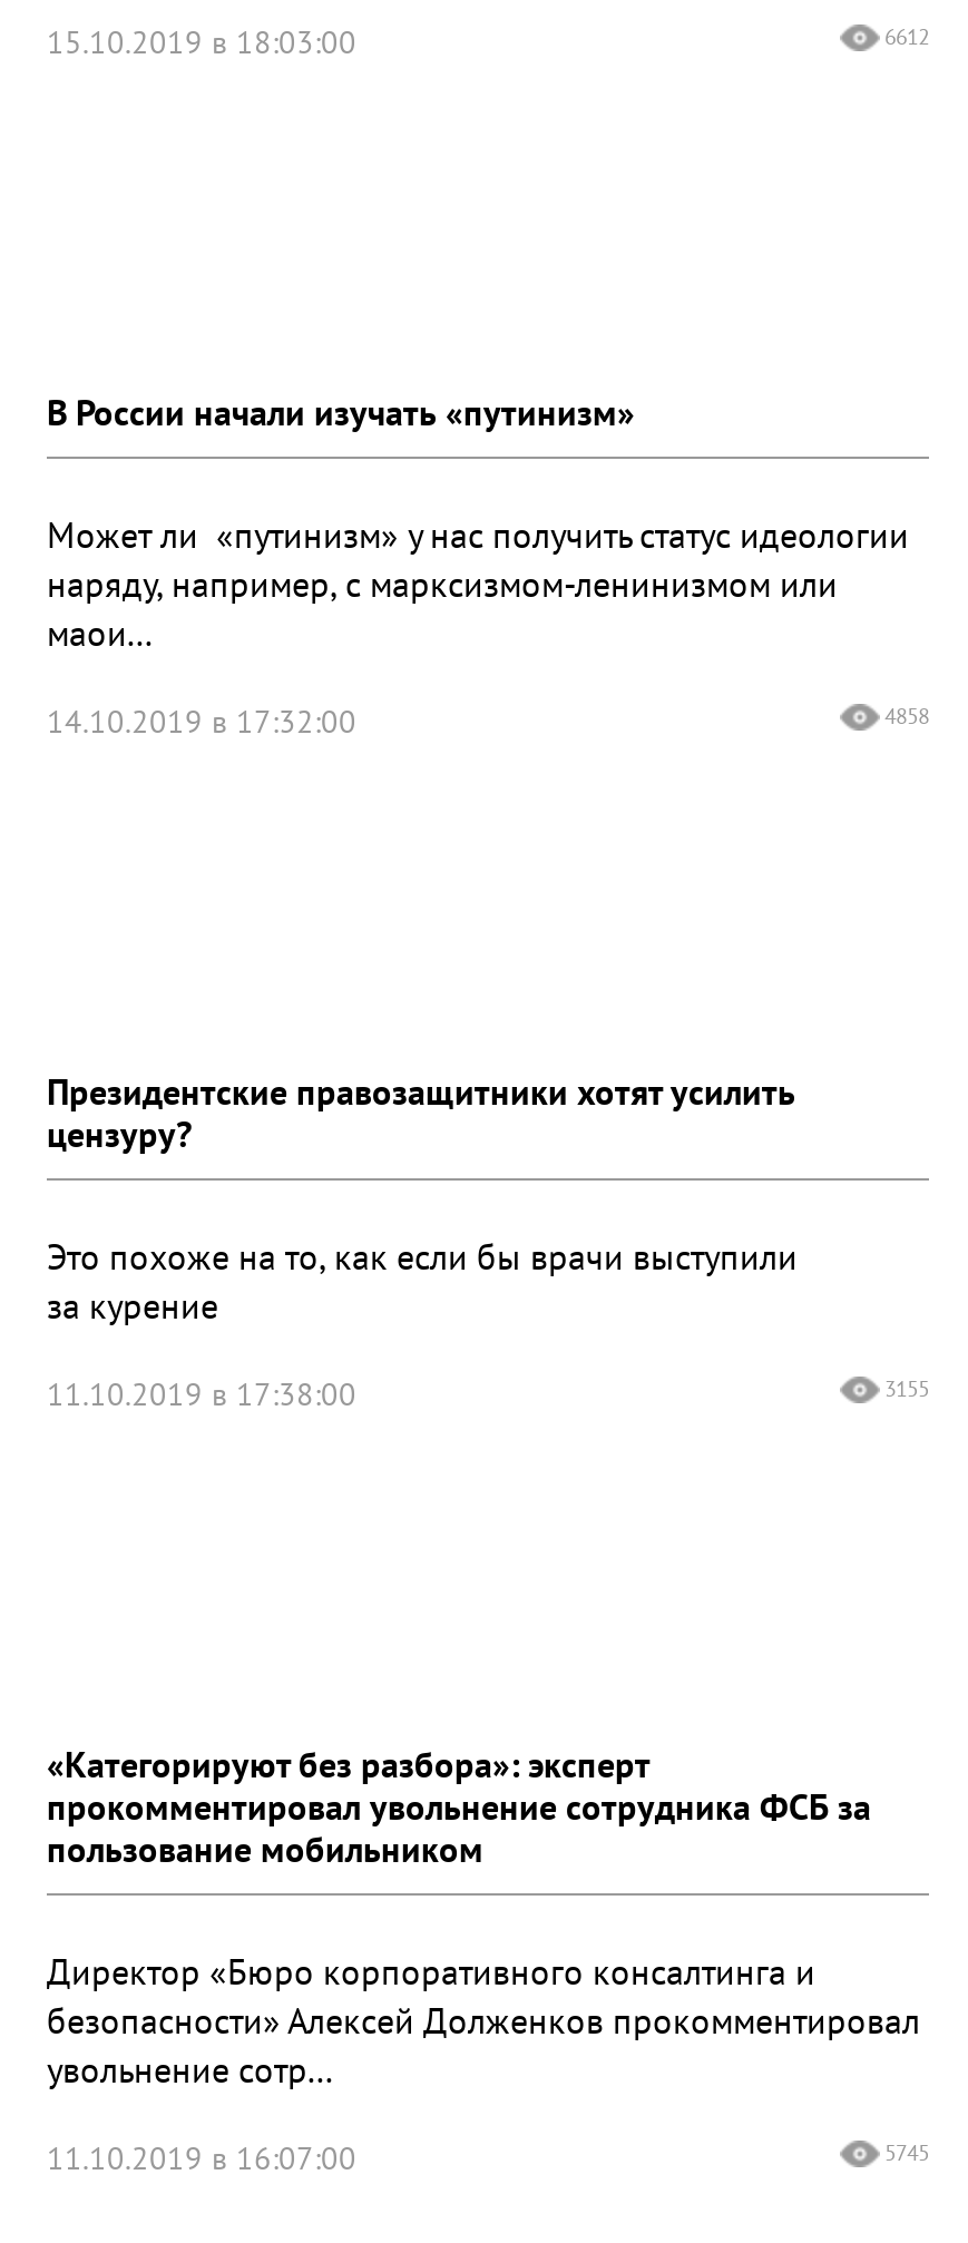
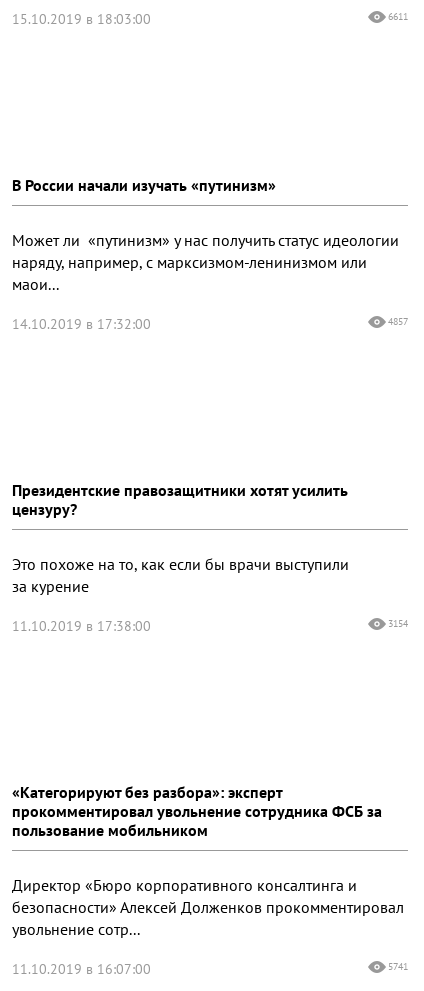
[884,22,929,51] 6612 -> [388,10,408,23] 6611
[884,702,929,731] 4858 -> [388,315,408,328] 4857
[884,1374,929,1403] 3155 -> [388,617,408,630] 3154
[884,2138,929,2167] 5745 -> [388,960,408,973] 5741

